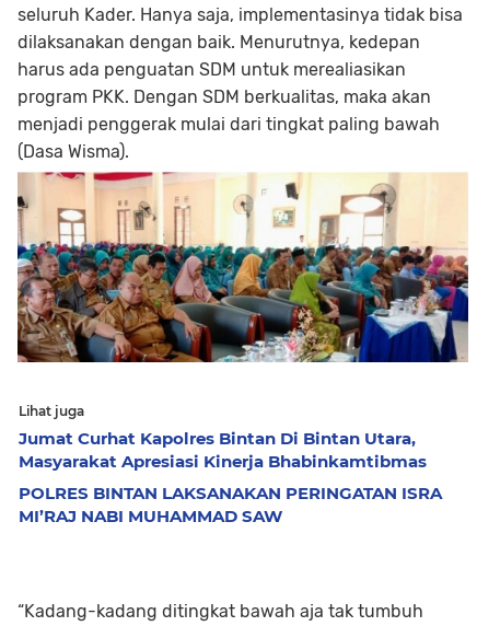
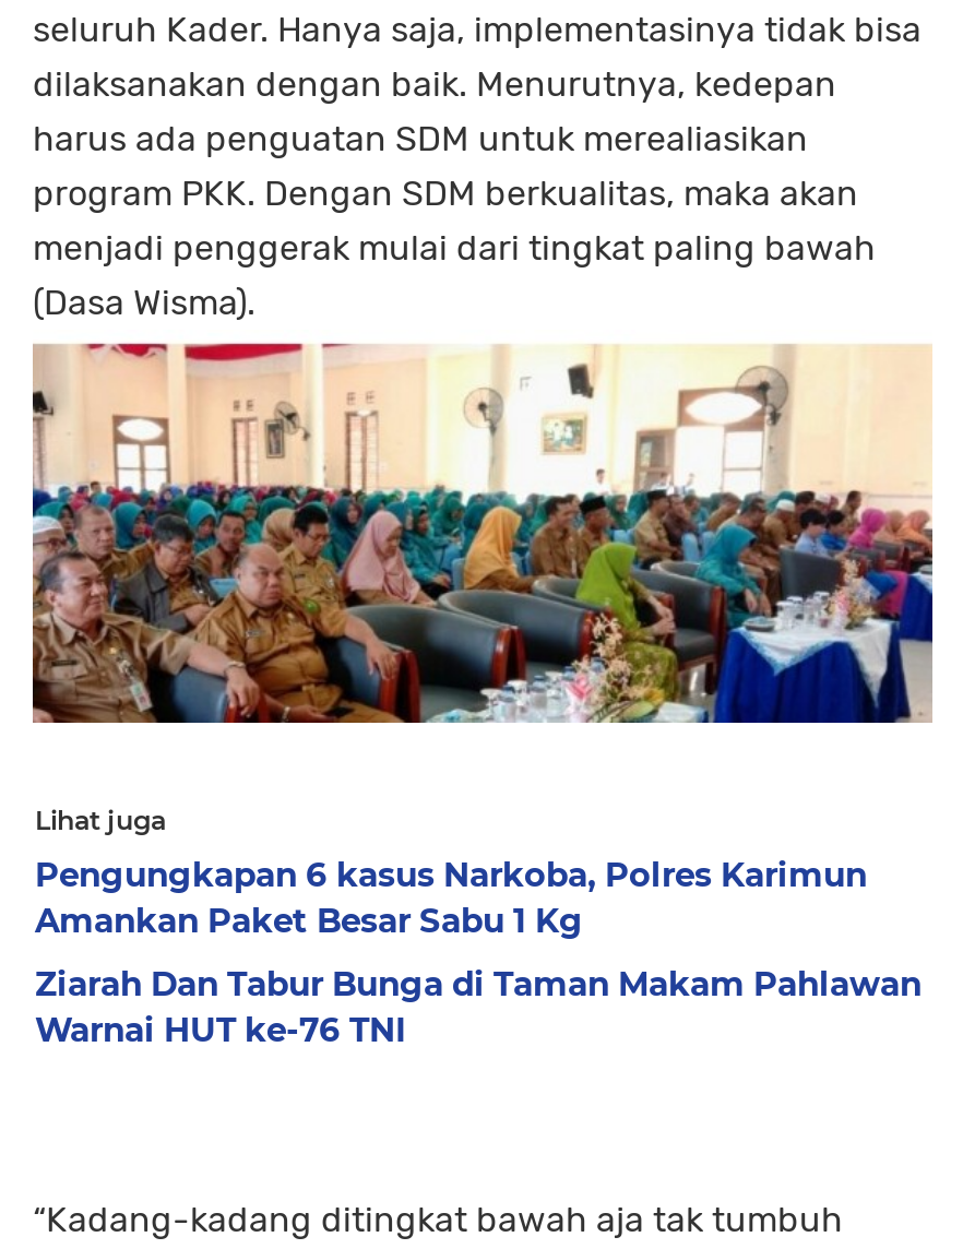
[19,428,427,472] Jumat Curhat Kapolres Bintan Di Bintan Utara, | Masyarakat Apresiasi Kinerja Bhabinkamtibmas -> [35,854,867,942] Pengungkapan 6 kasus Narkoba, Polres Karimun | Amankan Paket Besar Sabu 1 Kg
[19,483,442,527] POLRES BINTAN LAKSANAKAN PERINGATAN ISRA | MI’RAJ NABI MUHAMMAD SAW -> [35,963,922,1051] Ziarah Dan Tabur Bunga di Taman Makam Pahlawan | Warnai HUT ke-76 TNI

